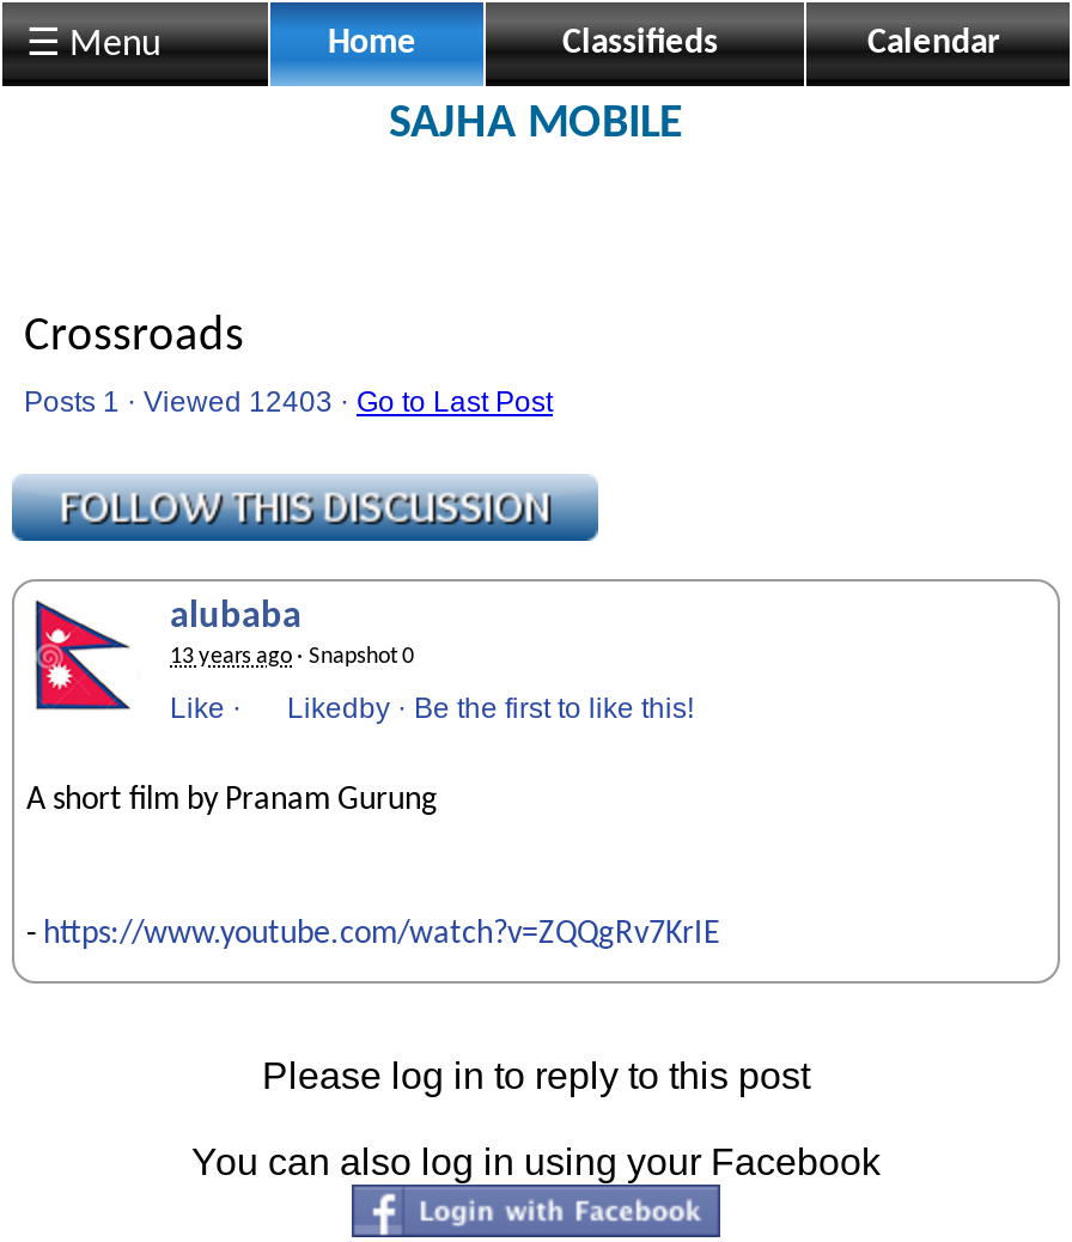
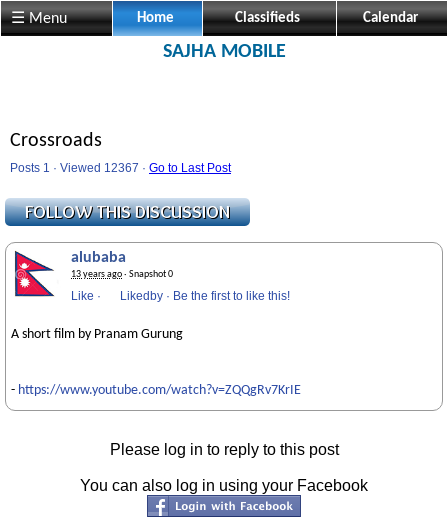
[24,385,553,419] Posts 1 · Viewed 12403 · Go to Last Post -> [10,161,231,175] Posts 1 · Viewed 12367 · Go to Last Post

